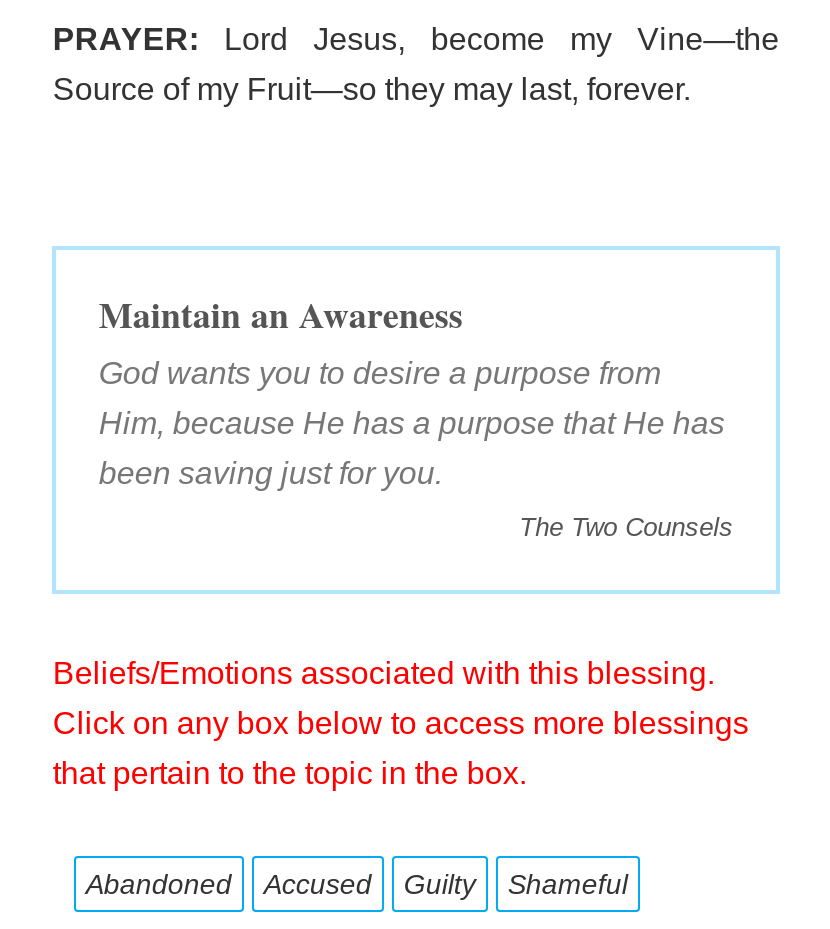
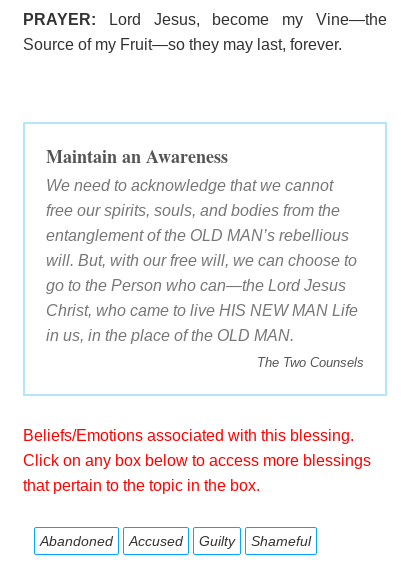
[99,357,725,491] God wants you to desire a purpose from | Him, because He has a purpose that He has | been saving just for you. -> [46,177,358,344] We need to acknowledge that we cannot | free our spirits, souls, and bodies from the | entanglement of the OLD MAN’s rebellious | will. But, with our free will, we can choose to | go to the Person who can—the Lord Jesus | Christ, who came to live HIS NEW MAN Life | in us, in the place of the OLD MAN.

